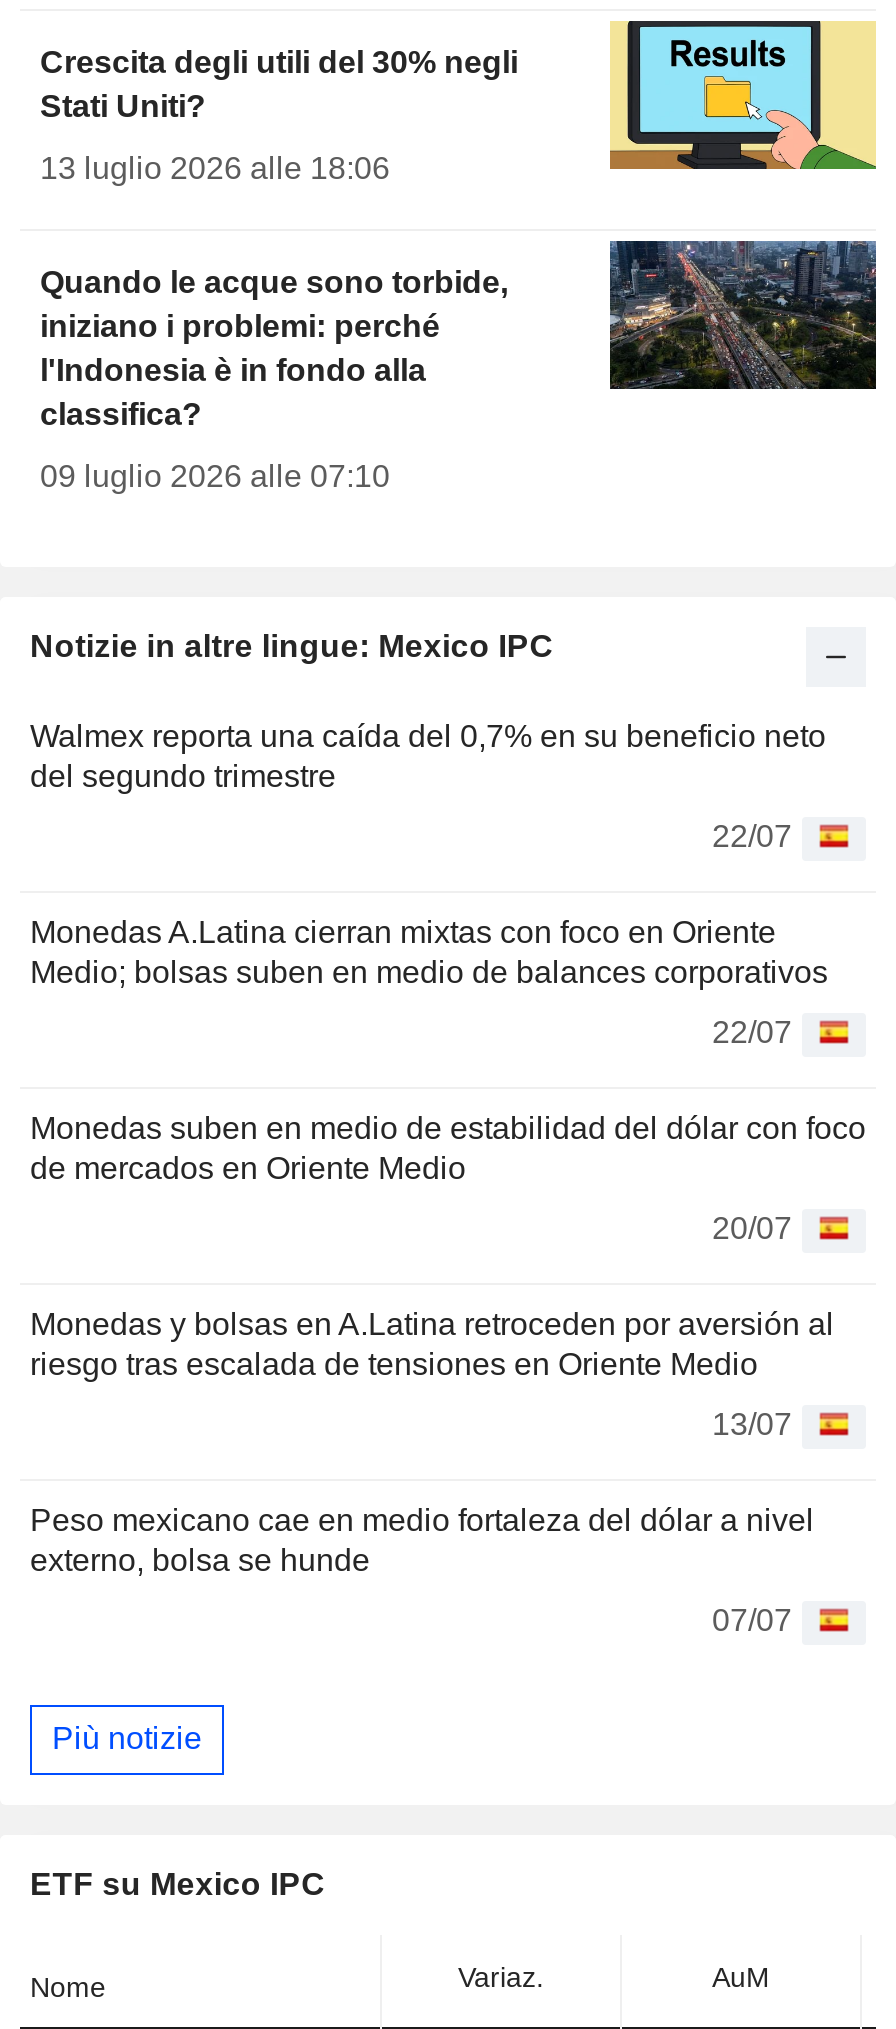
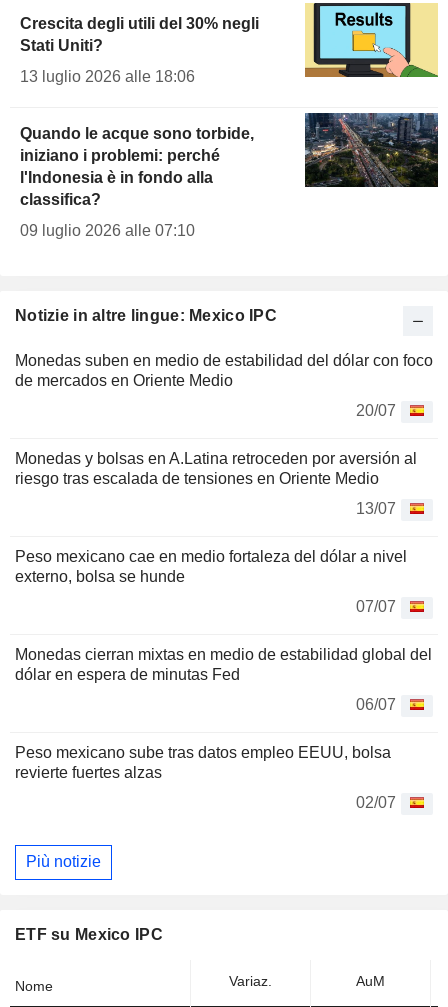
[30,718,828,1048] Walmex reporta una caída del 0,7% en su beneficio neto | del segundo trimestre | 22/07 | Monedas A.Latina cierran mixtas con foco en Oriente | Medio; bolsas suben en medio de balances corporativos | 22/07 -> none
moved [30,1110,866,1636] -> [15,352,433,615]: Monedas suben en medio de estabilidad del dólar con foco | de mercados en Oriente Medio | 20/07 | ... | externo, bolsa se hunde | 07/07
none -> [15,646,432,811] Monedas cierran mixtas en medio de estabilidad global del | dólar en espera de minutas Fed | 06/07 | Peso mexicano sube tras datos empleo EEUU, bolsa | revierte fuertes alzas | 02/07

